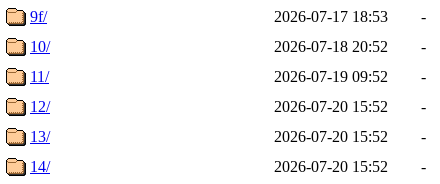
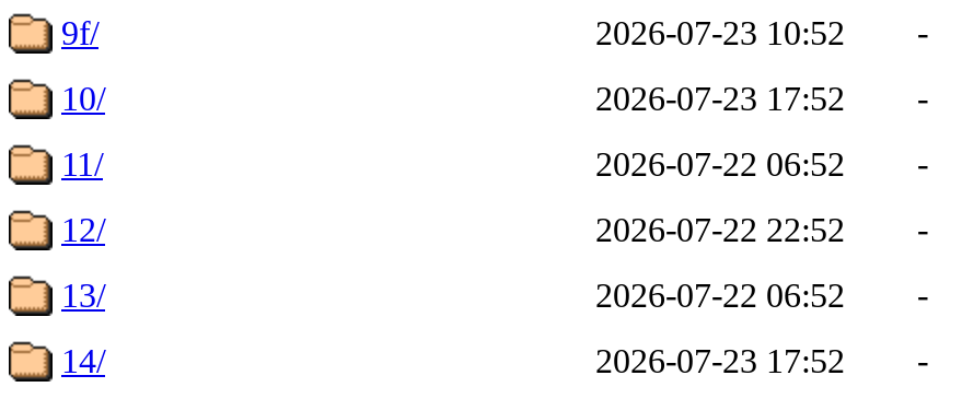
[274,8,388,25] 2026-07-17 18:53 -> [595,14,845,51] 2026-07-23 10:52
[274,38,388,55] 2026-07-18 20:52 -> [595,80,845,117] 2026-07-23 17:52
[274,68,388,85] 2026-07-19 09:52 -> [595,145,845,182] 2026-07-22 06:52
[274,98,388,115] 2026-07-20 15:52 -> [595,211,845,248] 2026-07-22 22:52
[274,128,388,145] 2026-07-20 15:52 -> [595,276,845,314] 2026-07-22 06:52
[274,158,388,175] 2026-07-20 15:52 -> [595,342,845,379] 2026-07-23 17:52

